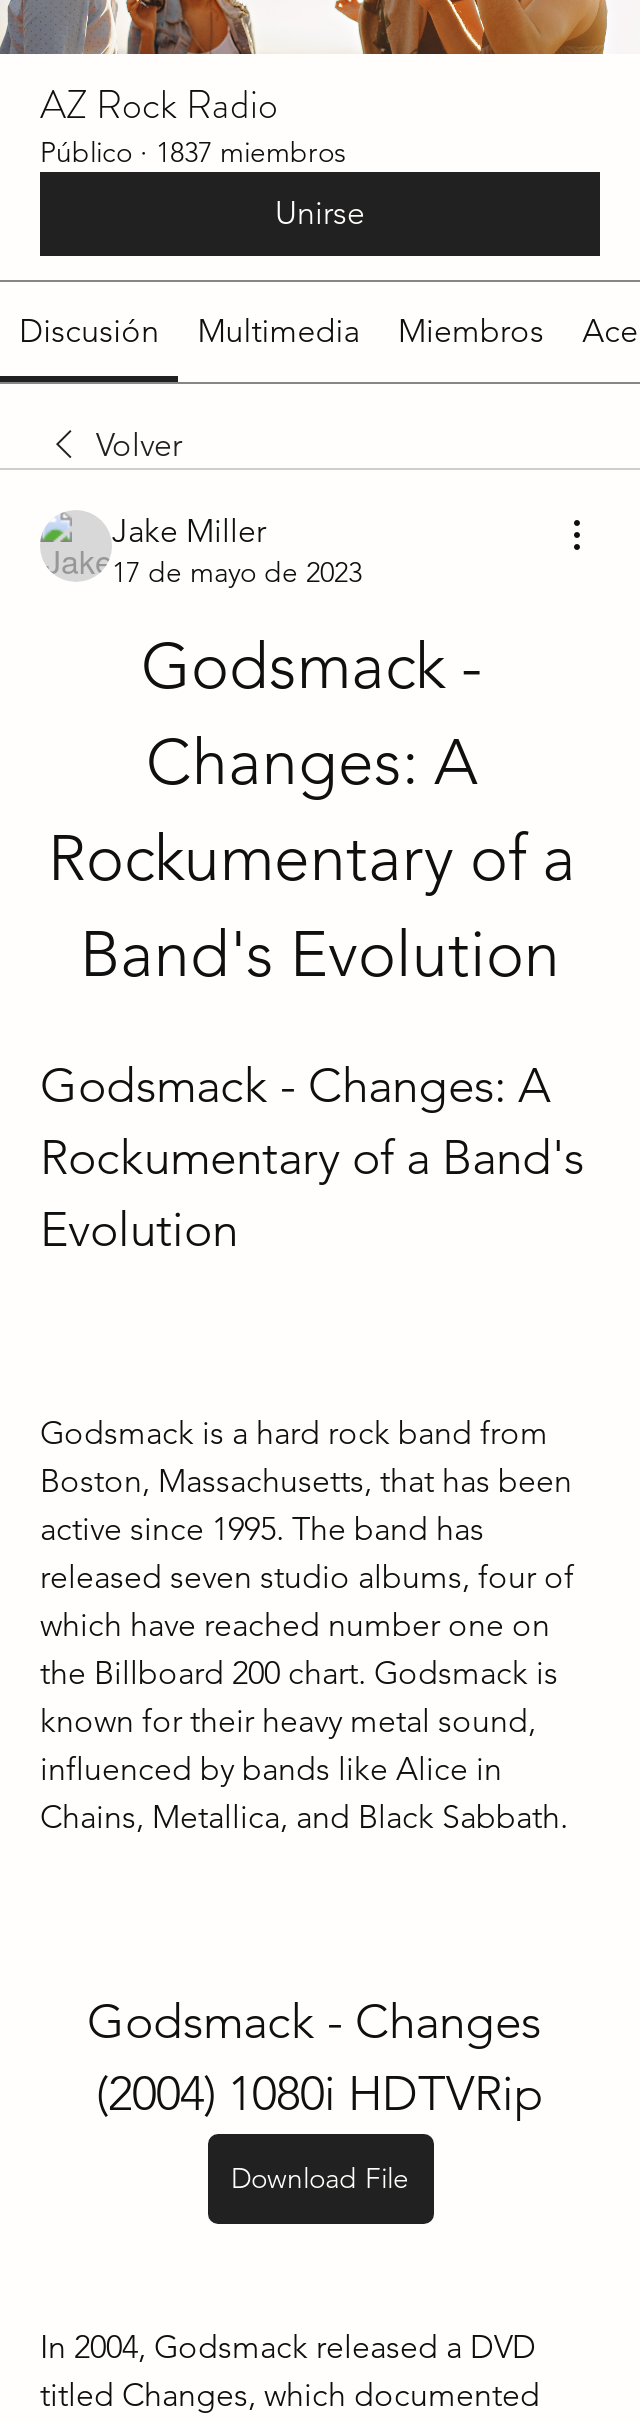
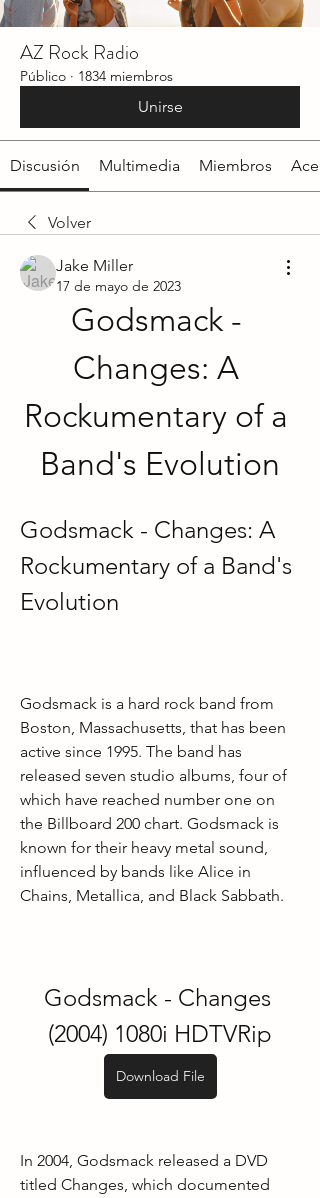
[40,134,346,170] Público · 1837 miembros -> [20,67,173,85] Público · 1834 miembros

